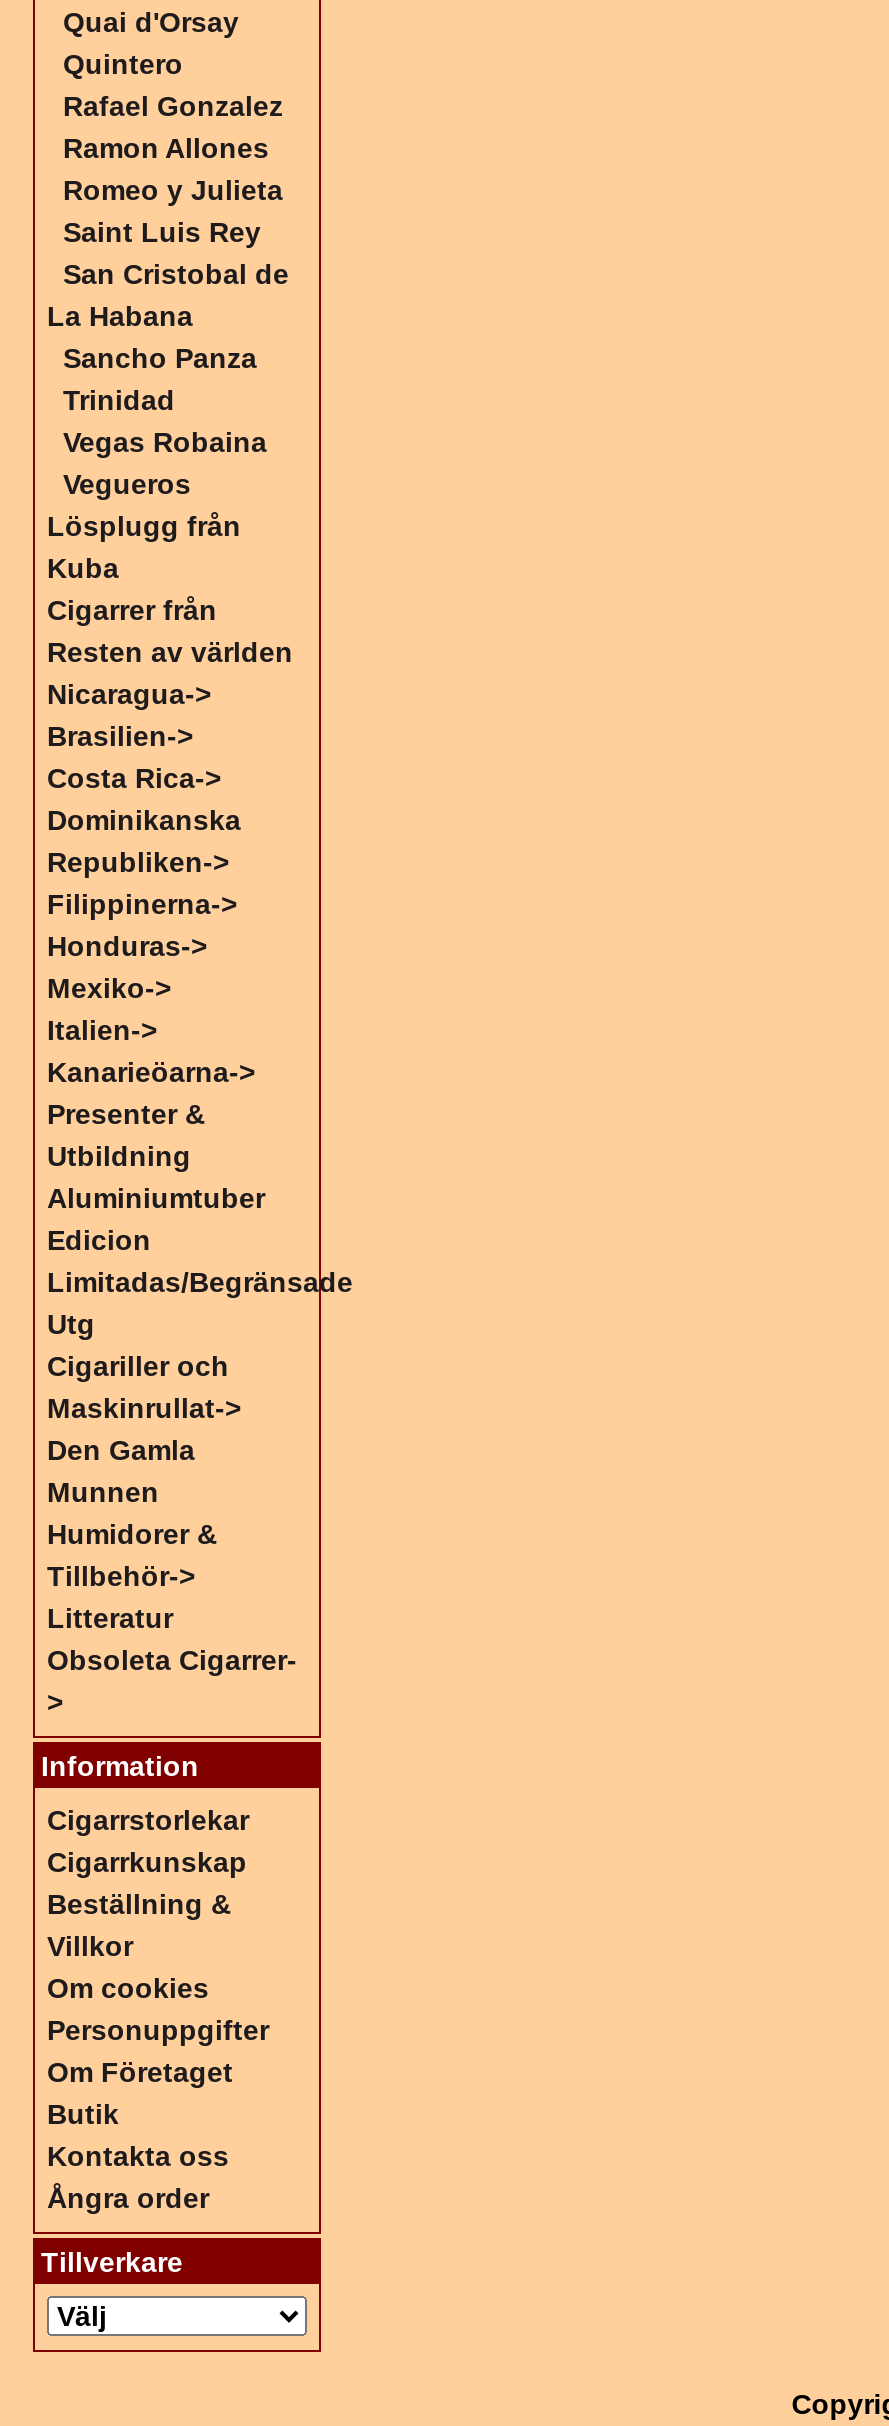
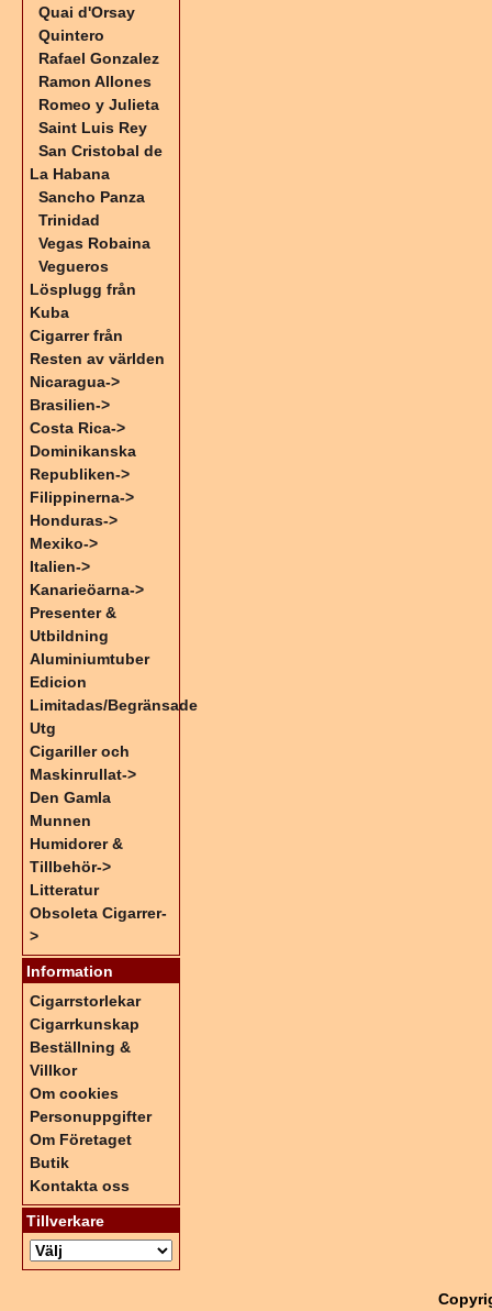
[47,2182,209,2214] Ångra order -> none

